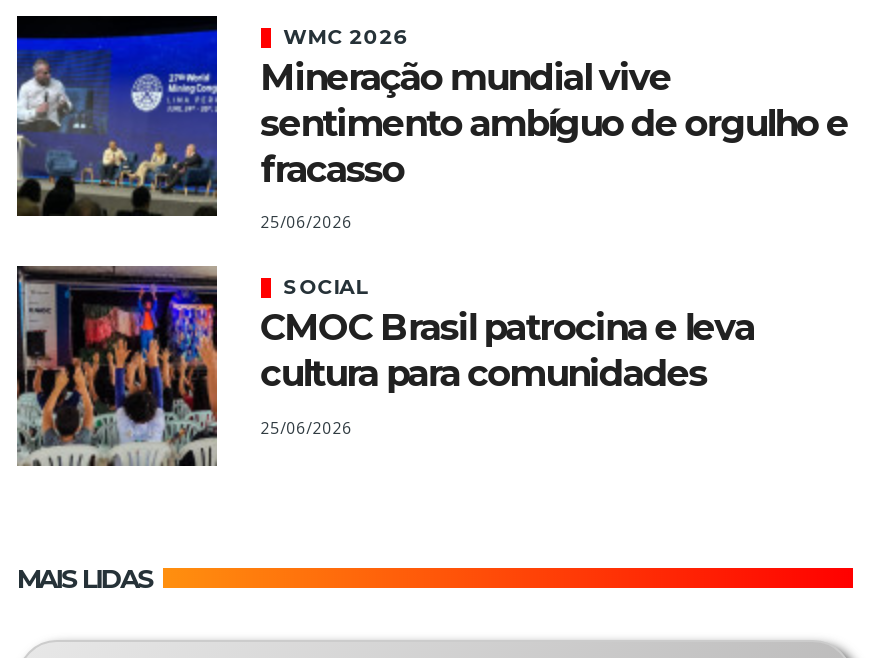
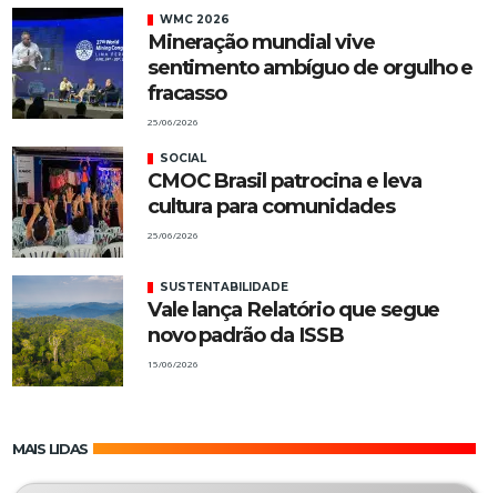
none -> [11,275,440,388] [image] | SUSTENTABILIDADE | Vale lança Relatório que segue | novo padrão da ISSB | 15/06/2026

